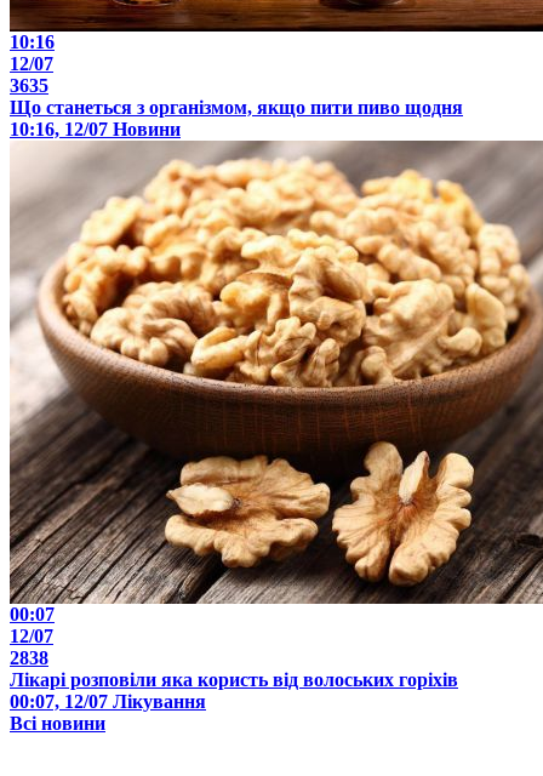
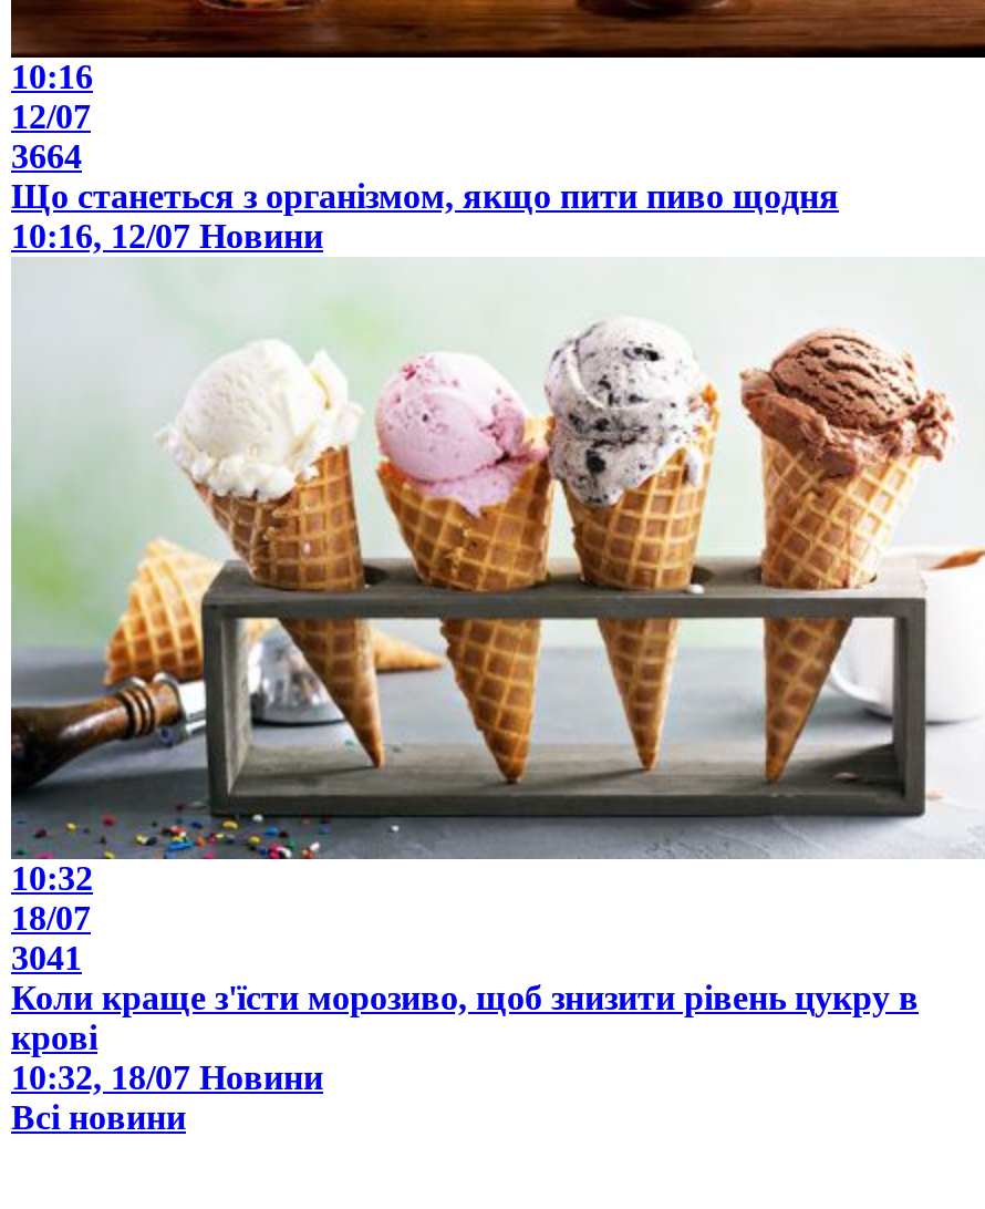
[10,75,48,96] 3635 -> [11,137,82,175] 3664
[10,139,539,712] [image] | 00:07 | 12/07 | 2838 | Лікарі розповіли яка користь від волоських горіхів | 00:07, 12/07 Лікування -> [11,257,978,1096] [image] | 10:32 | 18/07 | 3041 | Коли краще з'їсти морозиво, щоб знизити рівень цукру в | крові | 10:32, 18/07 Новини

